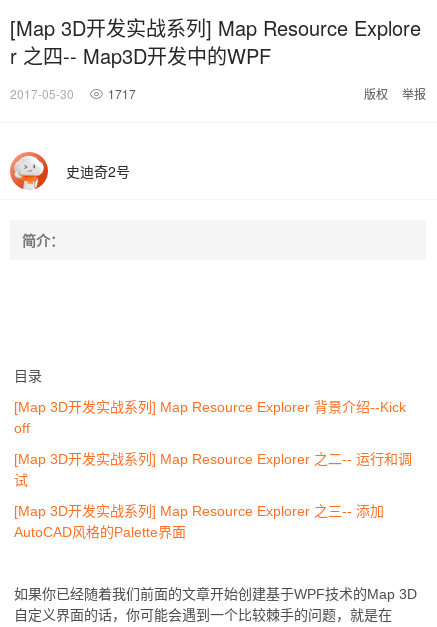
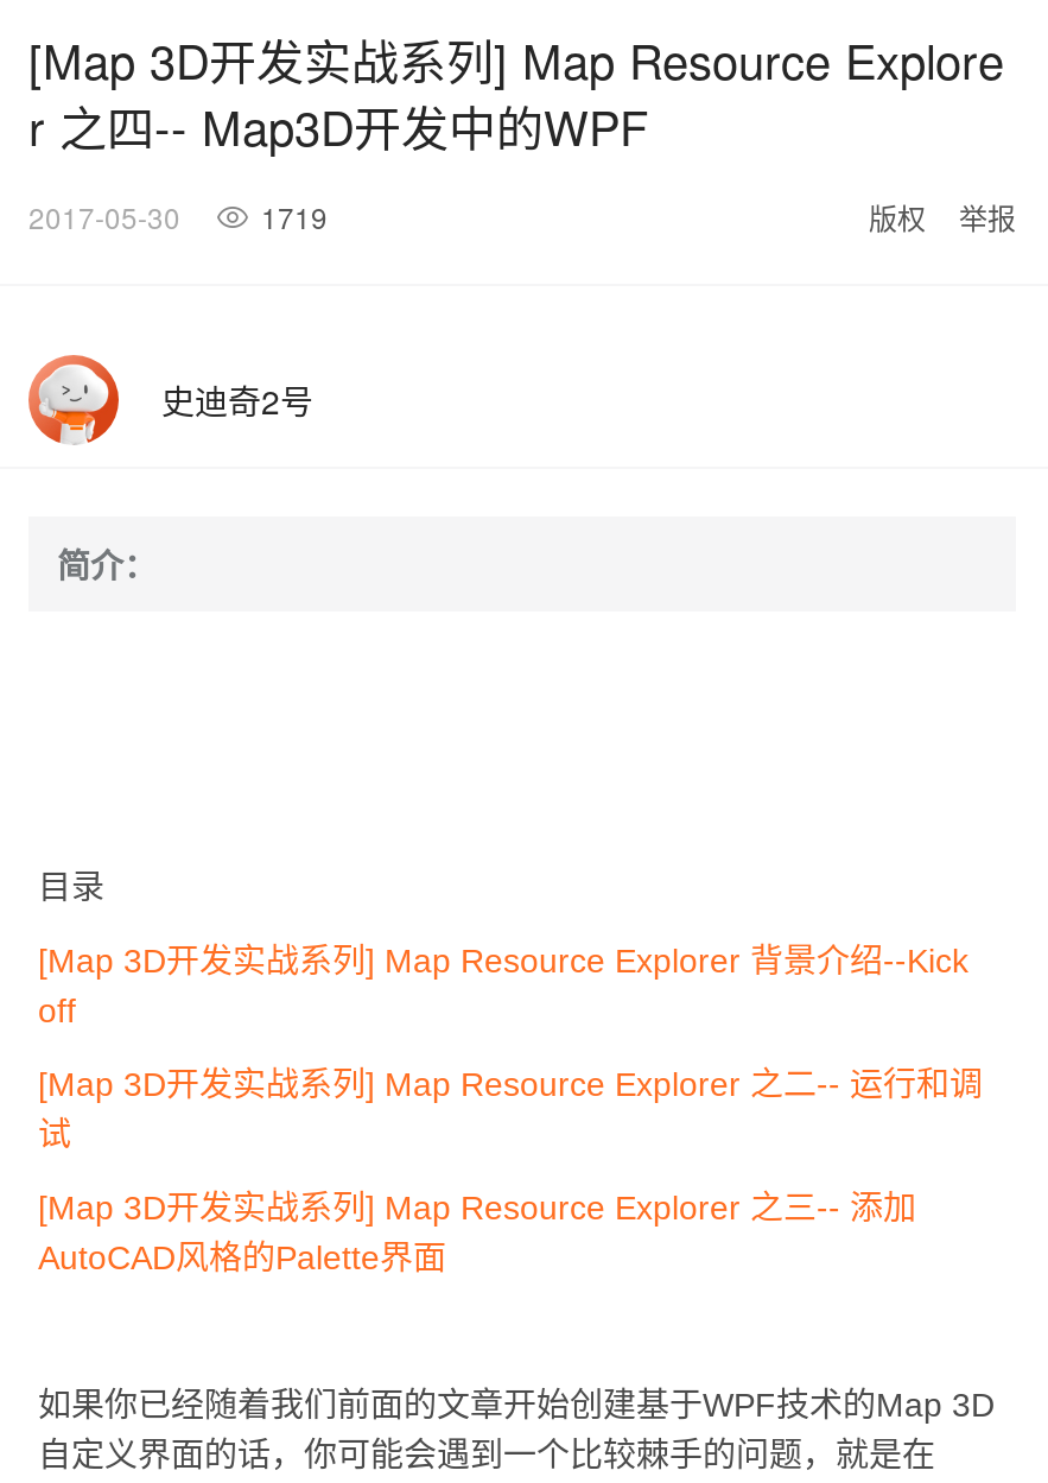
[10,85,136,102] 2017-05-30 1717 -> [28,196,328,236] 2017-05-30 1719

